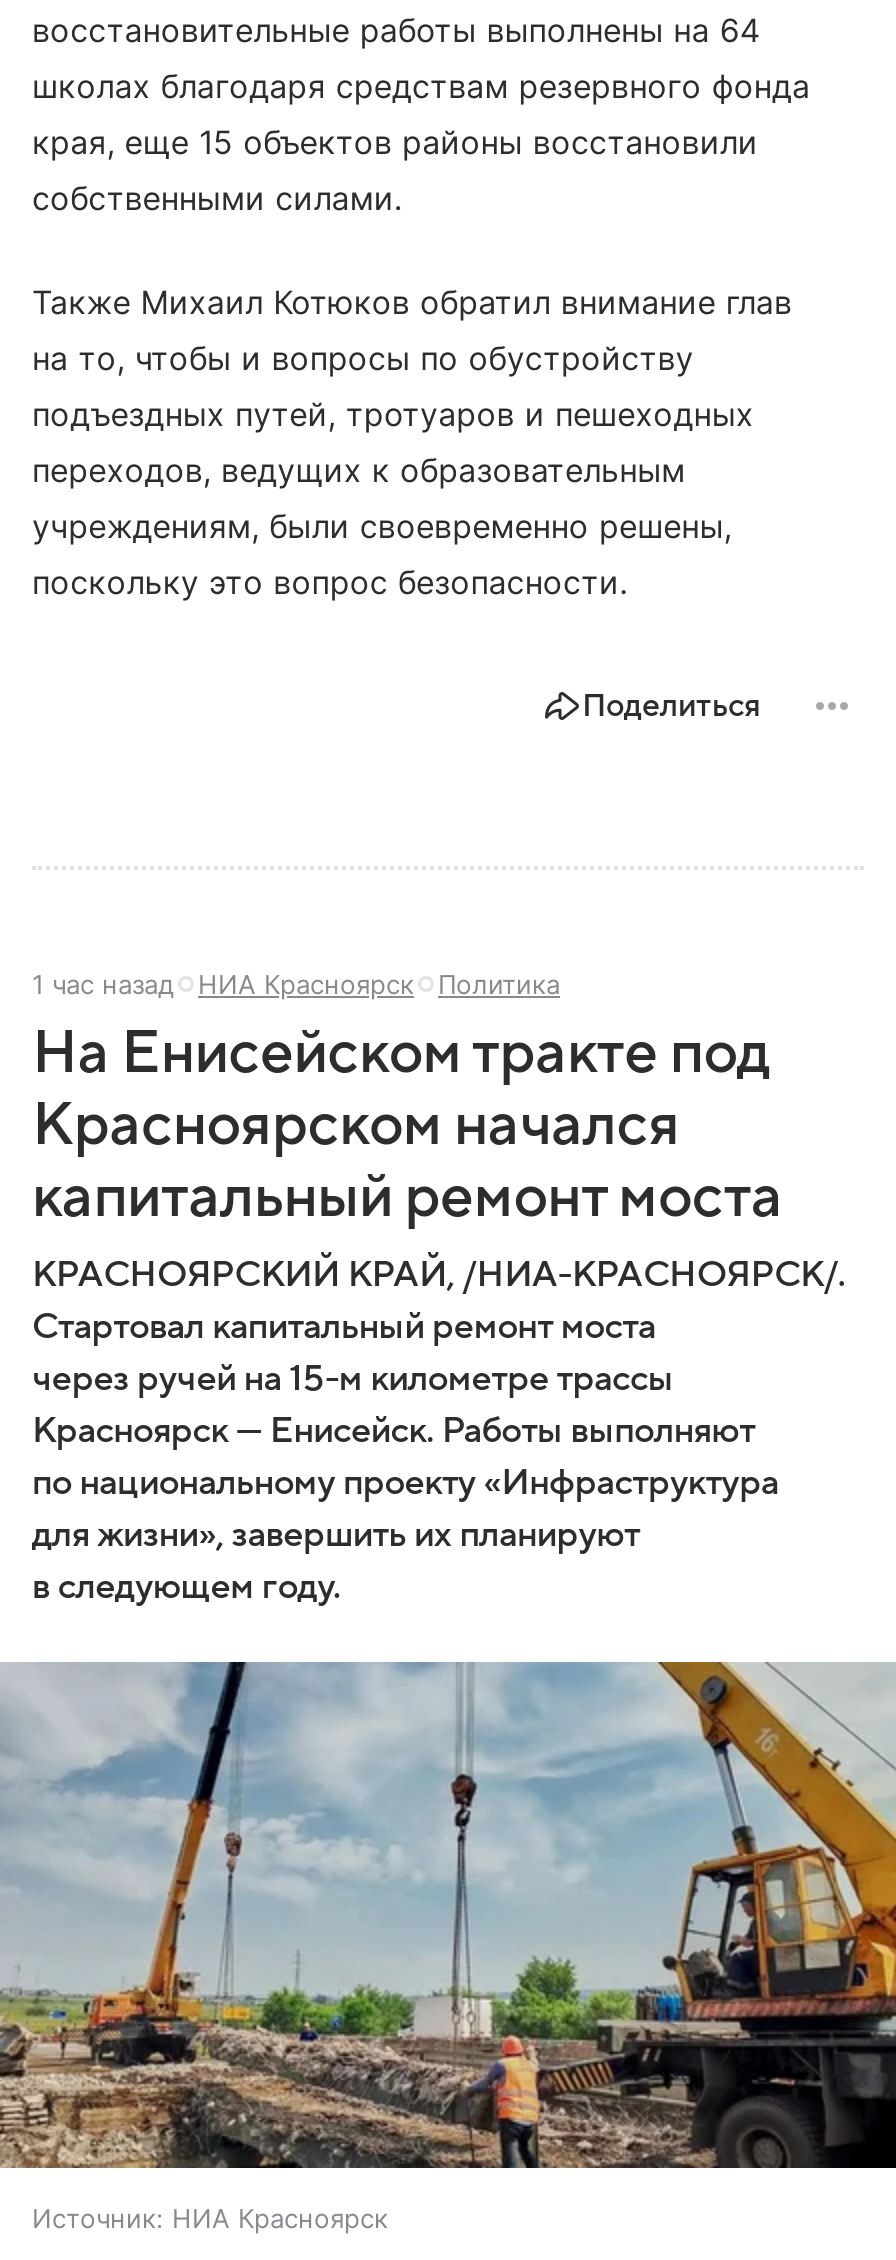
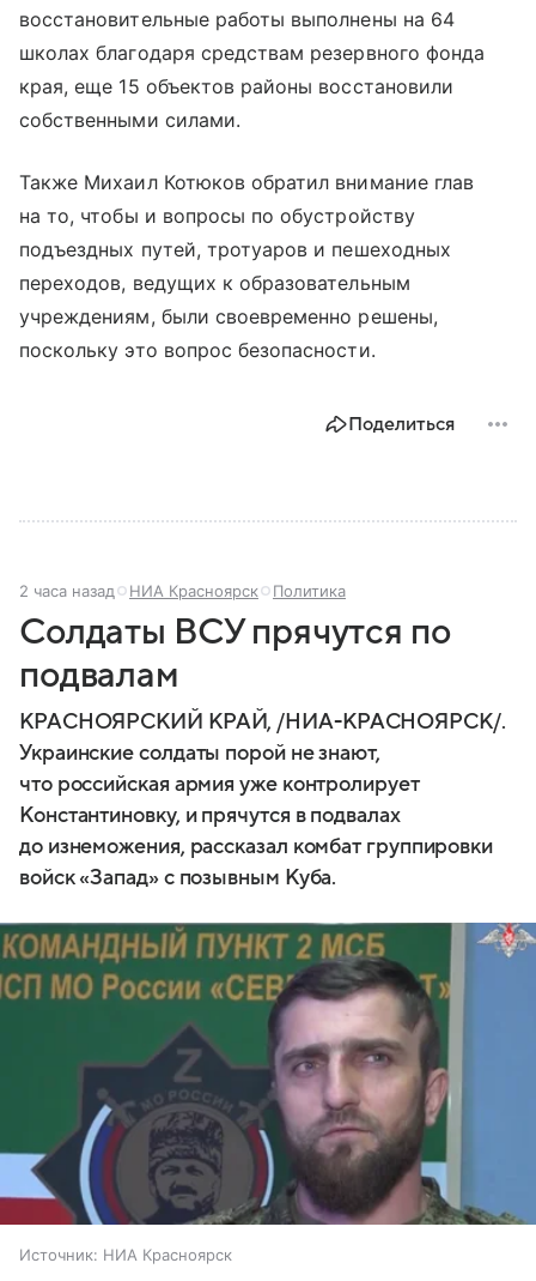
[32,968,560,1000] 1 час назад НИА Красноярск Политика -> [19,581,346,600] 2 часа назад НИА Красноярск Политика
[32,1020,783,1230] На Енисейском тракте под | Красноярском начался | капитальный ремонт моста -> [19,612,451,695] Солдаты ВСУ прячутся по | подвалам
[32,1308,779,1606] Стартовал капитальный ремонт моста | через ручей на 15-м километре трассы | Красноярск — Енисейск. Работы выполняют | по национальному проекту «Инфраструктура | для жизни», завершить их планируют | в следующем году. -> [19,741,493,889] Украинские солдаты порой не знают, | что российская армия уже контролирует | Константиновку, и прячутся в подвалах | до изнеможения, рассказал комбат группировки | войск «Запад» с позывным Куба.
[6,1659,890,2169] [image] -> [4,922,532,1226] [image]

